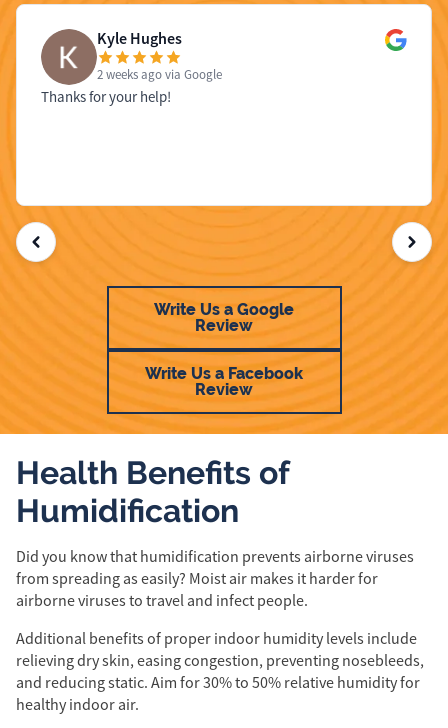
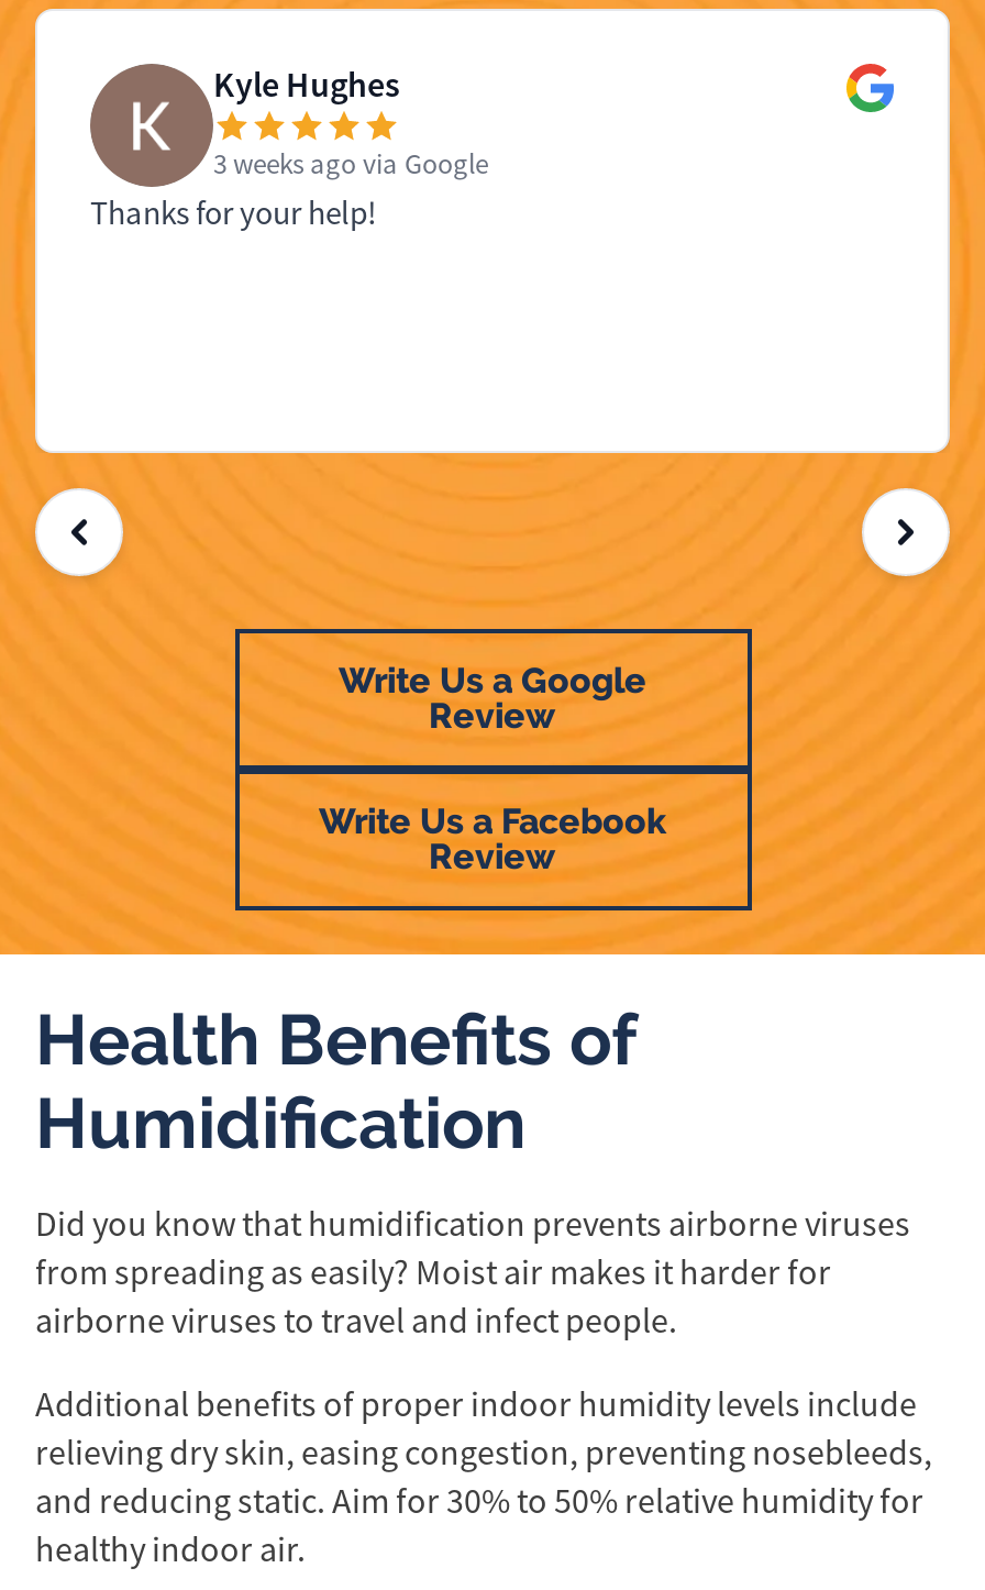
[97,66,222,83] 2 weeks ago via Google -> [213,146,488,183] 3 weeks ago via Google

